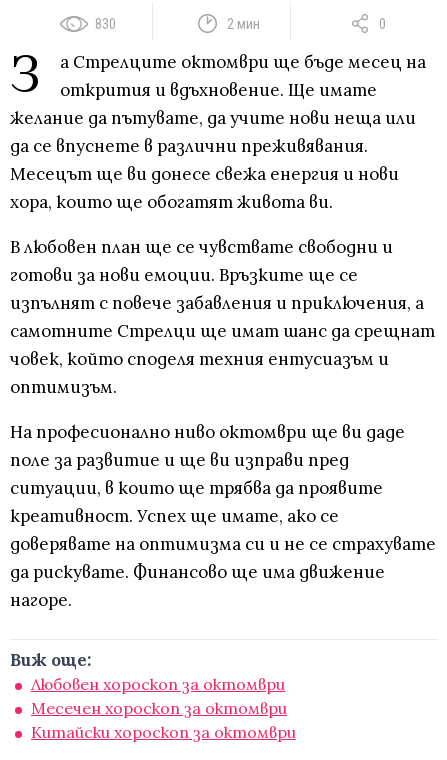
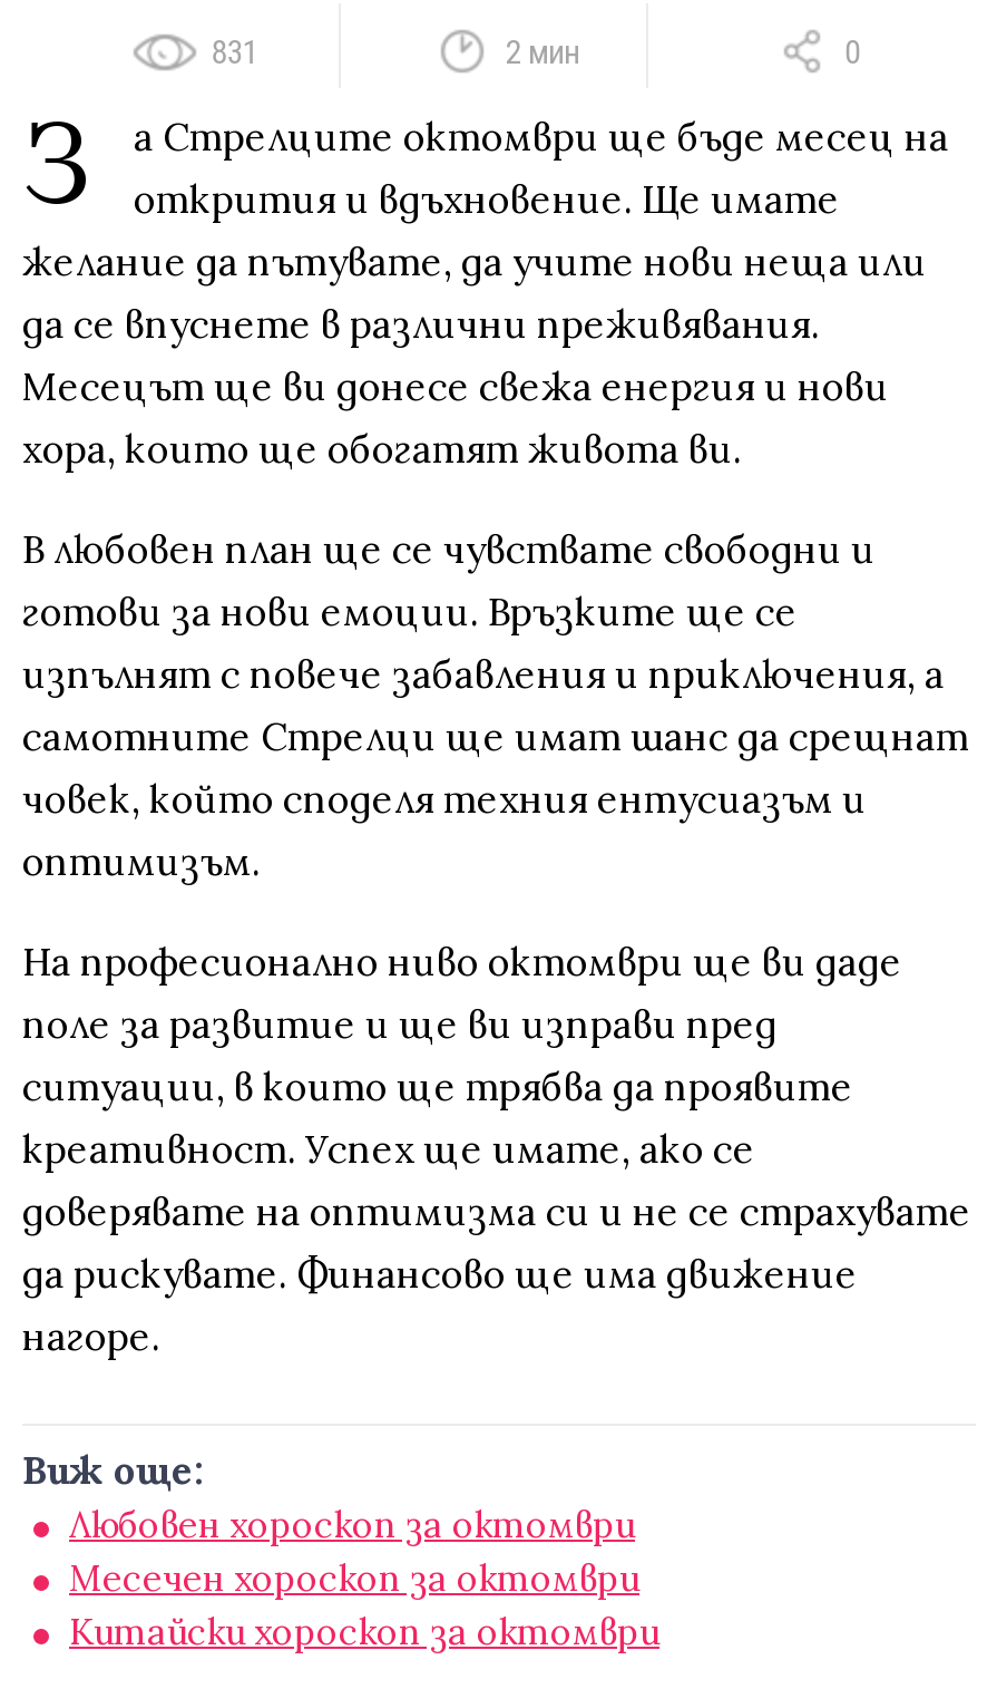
[95,15,116,33] 830 -> [211,33,258,73] 831

